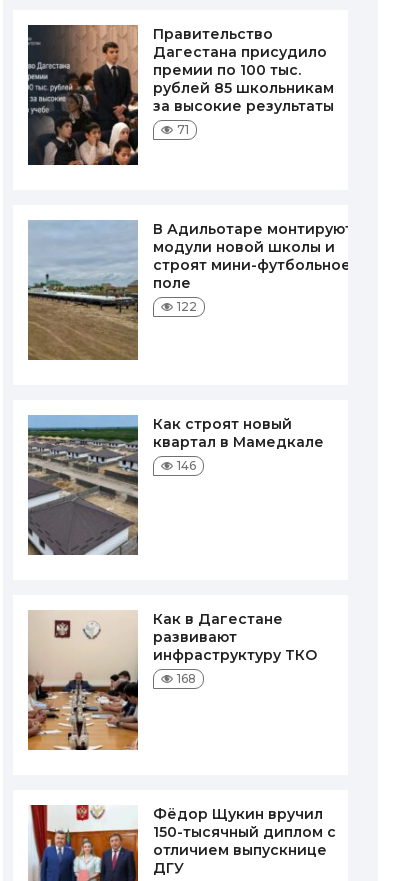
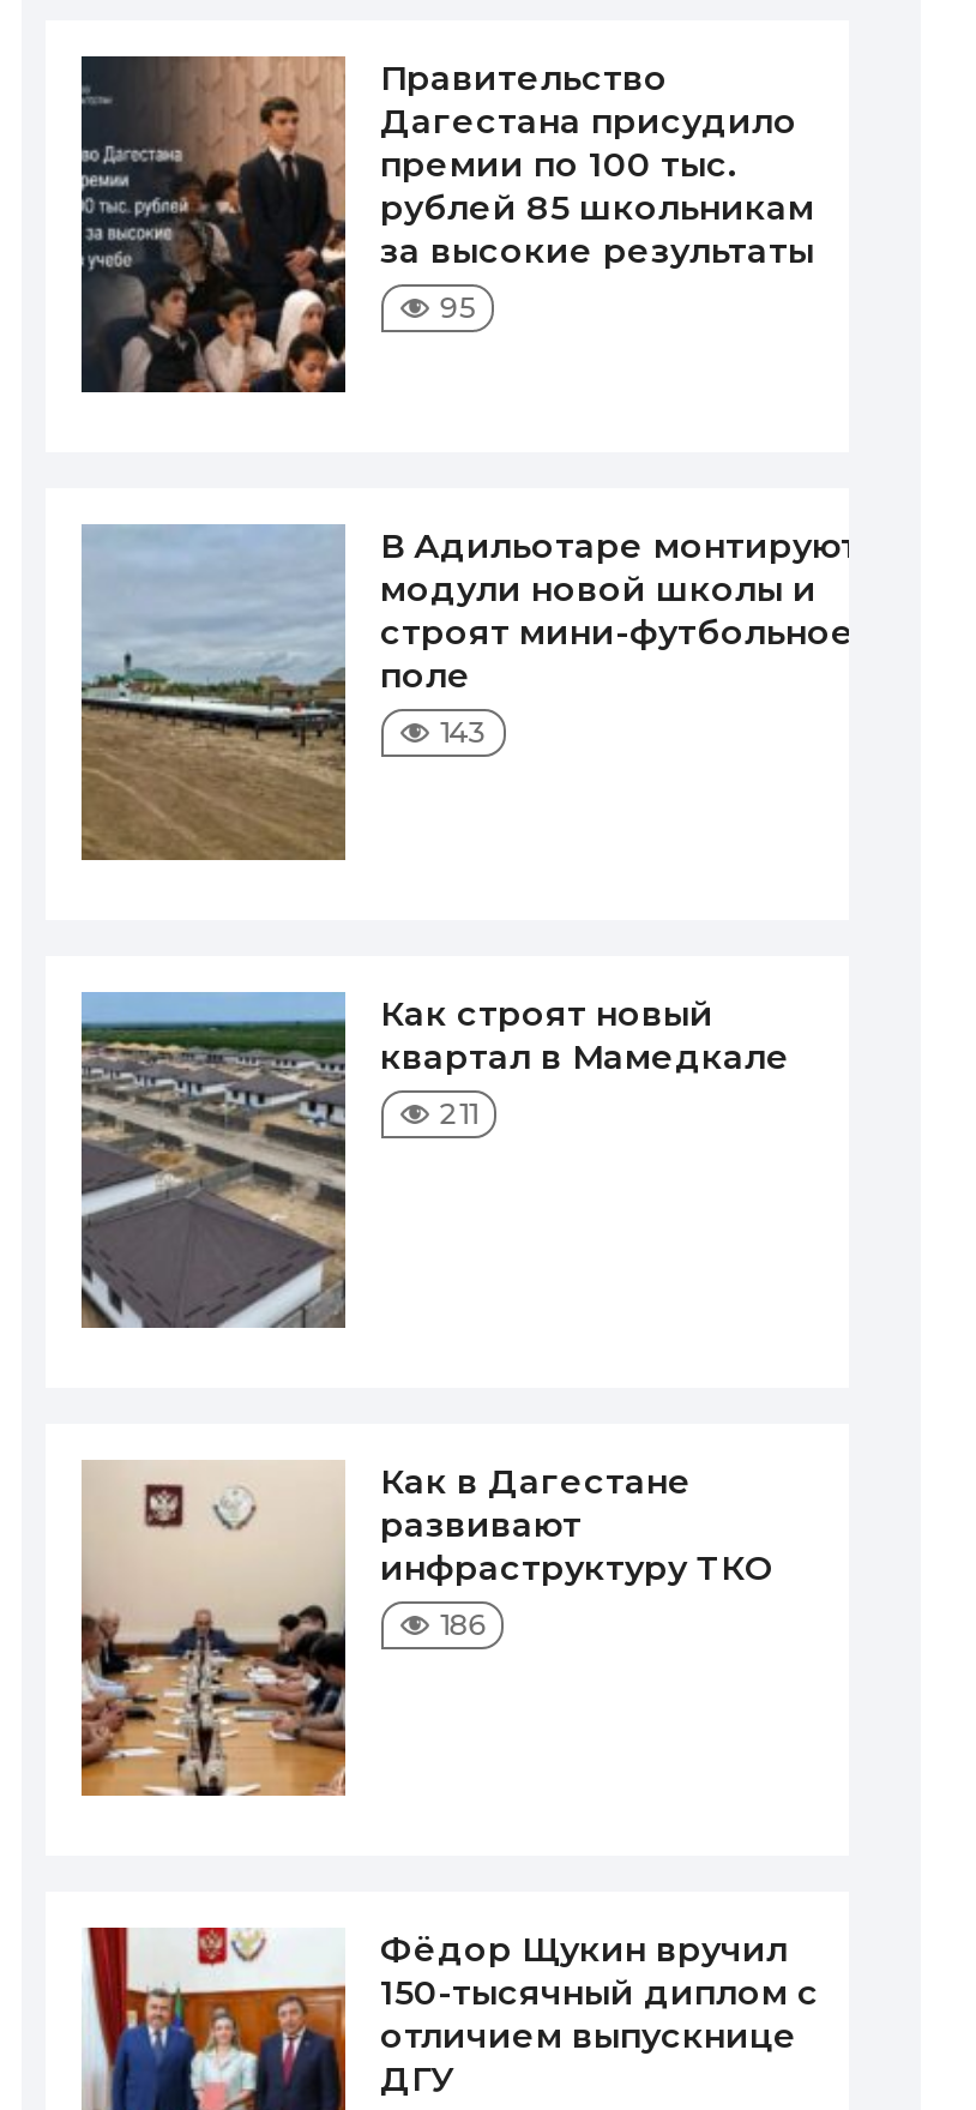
[177,122,189,137] 71 -> [439,289,475,325] 95
[177,299,197,314] 122 -> [439,714,487,750] 143
[177,458,196,473] 146 -> [439,1095,478,1131] 211
[177,671,196,686] 168 -> [439,1606,485,1642] 186

